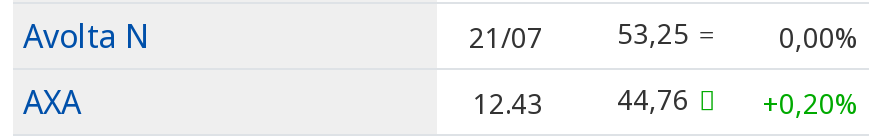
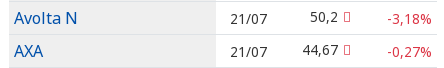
[617,14,689,52] 53,25 -> [310,7,338,26] 50,2
[779,18,859,56] 0,00% -> [387,9,432,28] -3,18%
[473,84,543,122] 12.43 -> [230,42,267,61] 21/07
[617,80,689,118] 44,76 -> [302,40,338,59] 44,67
[763,84,859,122] +0,20% -> [387,42,432,61] -0,27%

